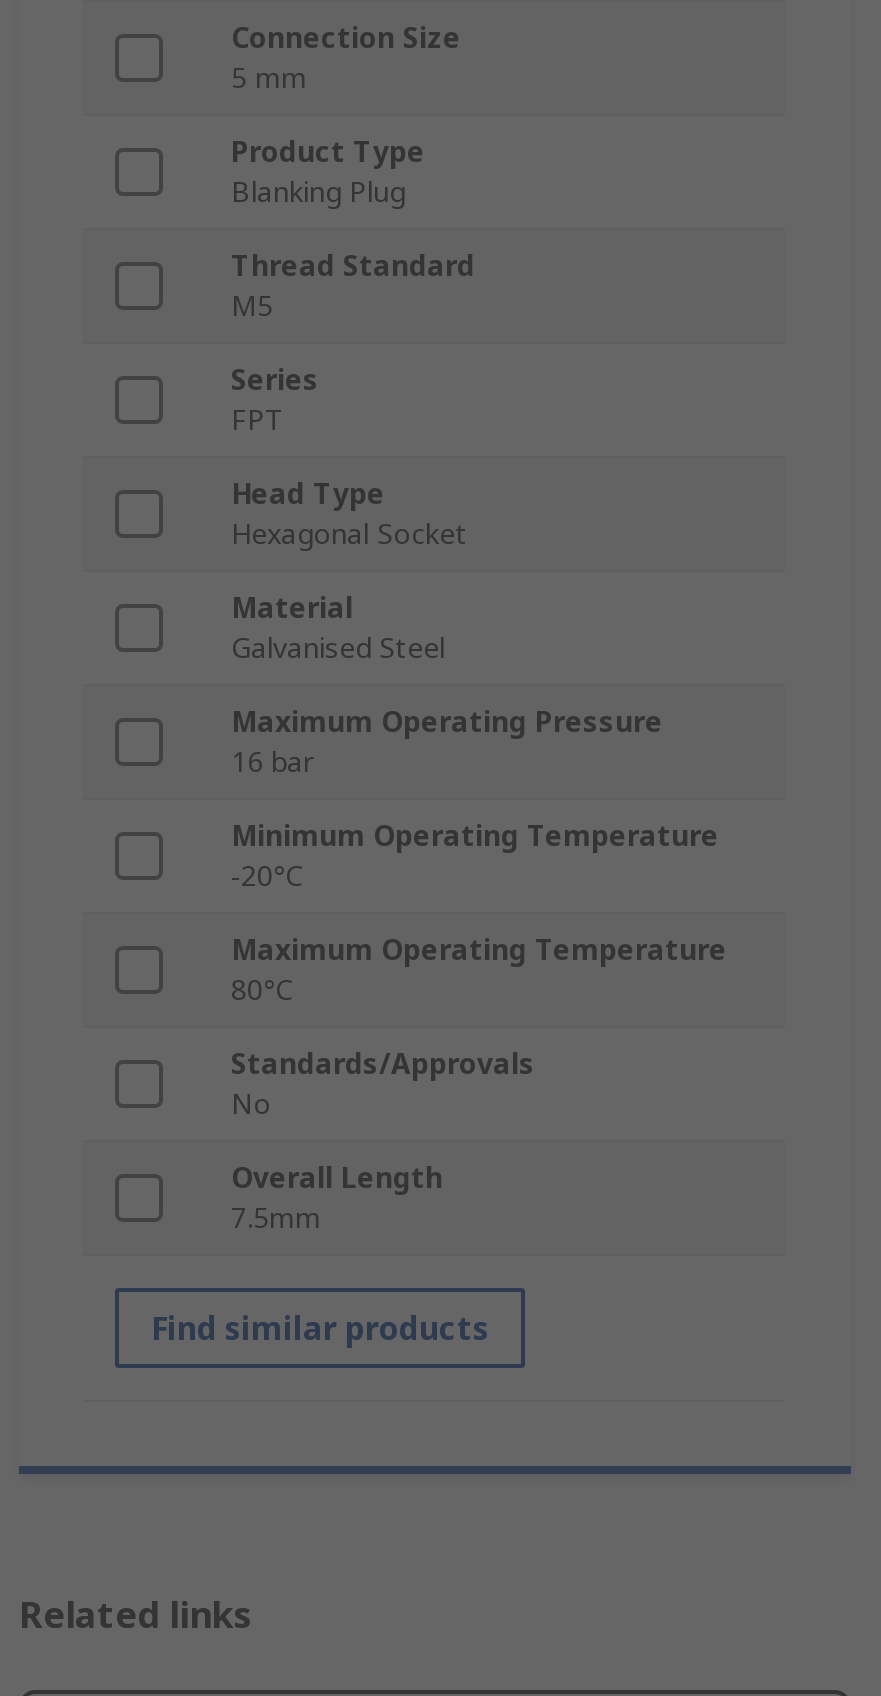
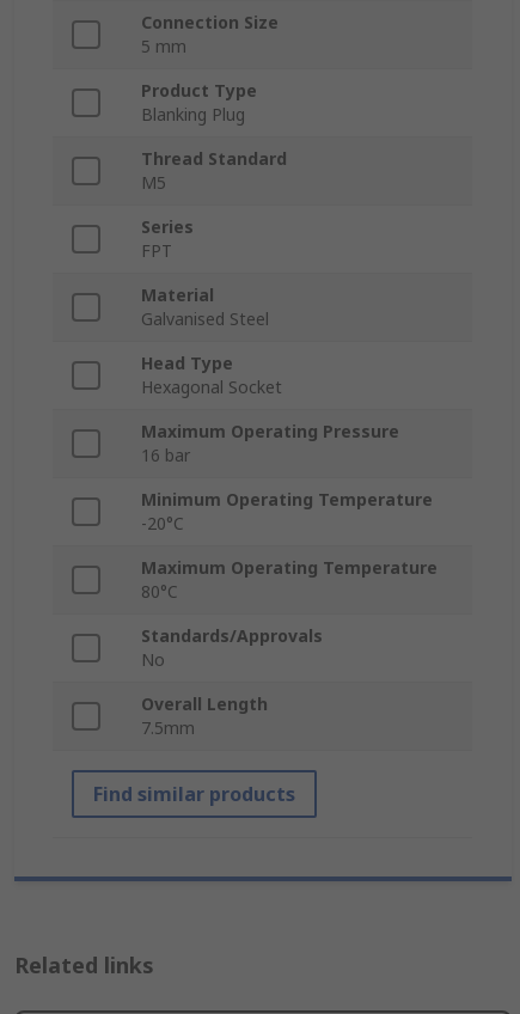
moved [231,475,467,553] -> [141,352,282,399]: Head Type | Hexagonal Socket
moved [231,589,445,667] -> [141,284,269,331]: Material | Galvanised Steel

